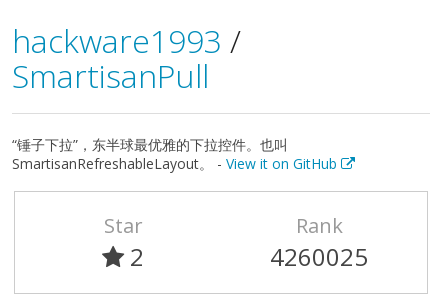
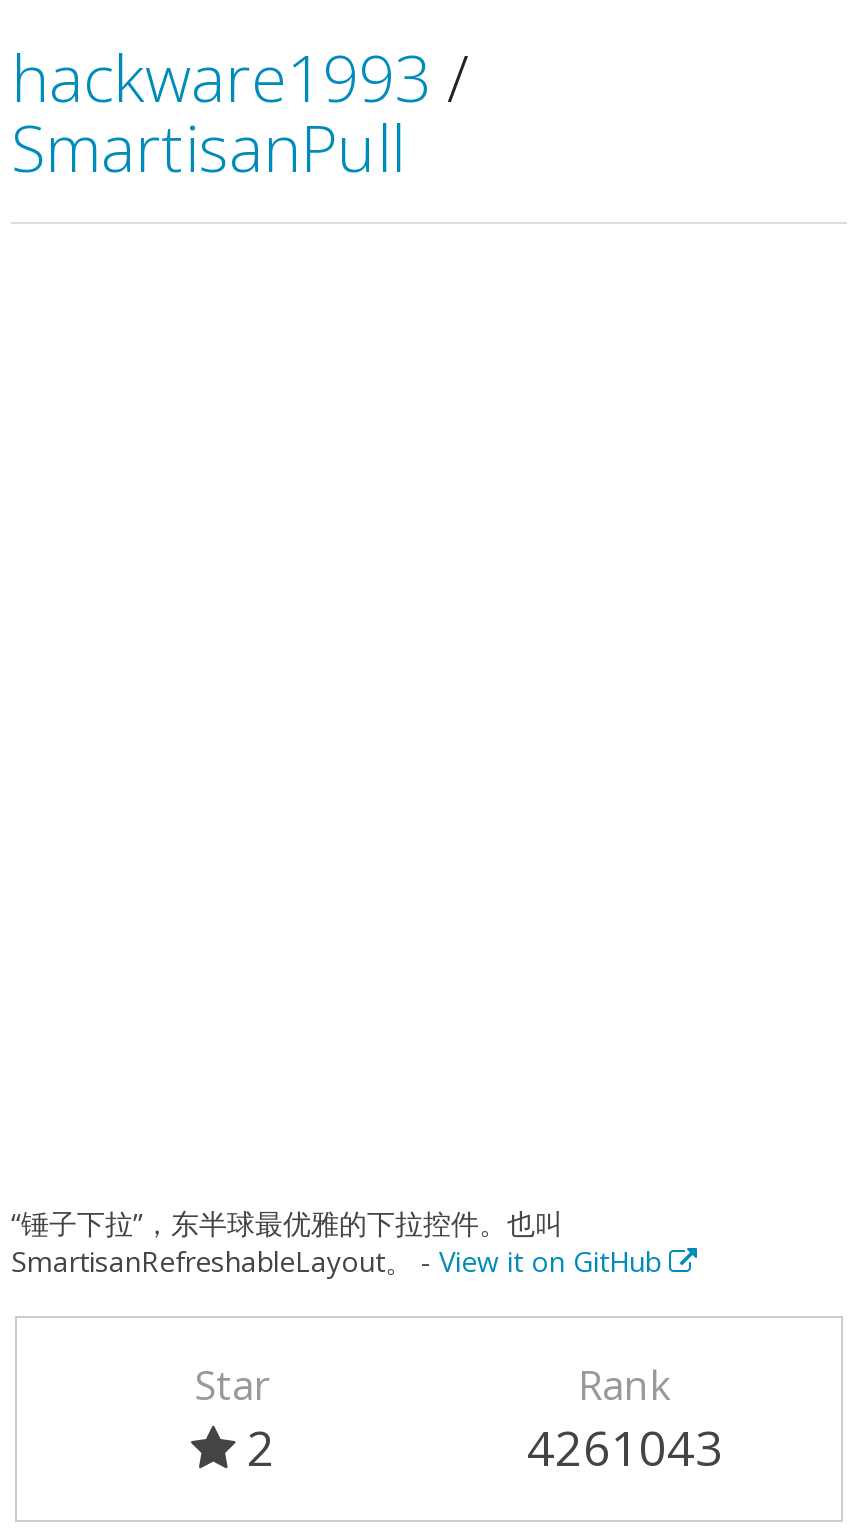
[270,240,368,273] 4260025 -> [527,1414,723,1480] 4261043

